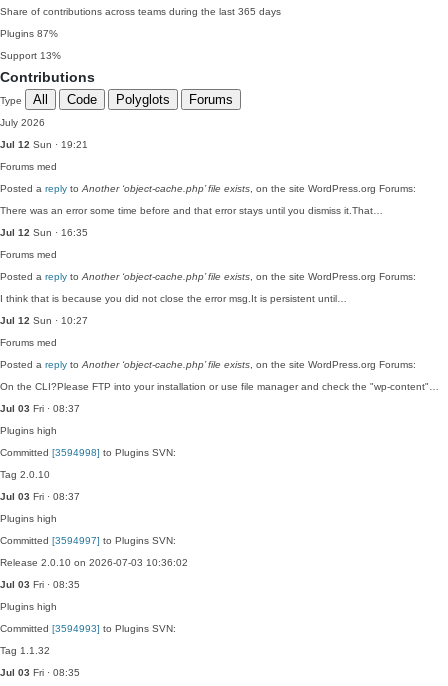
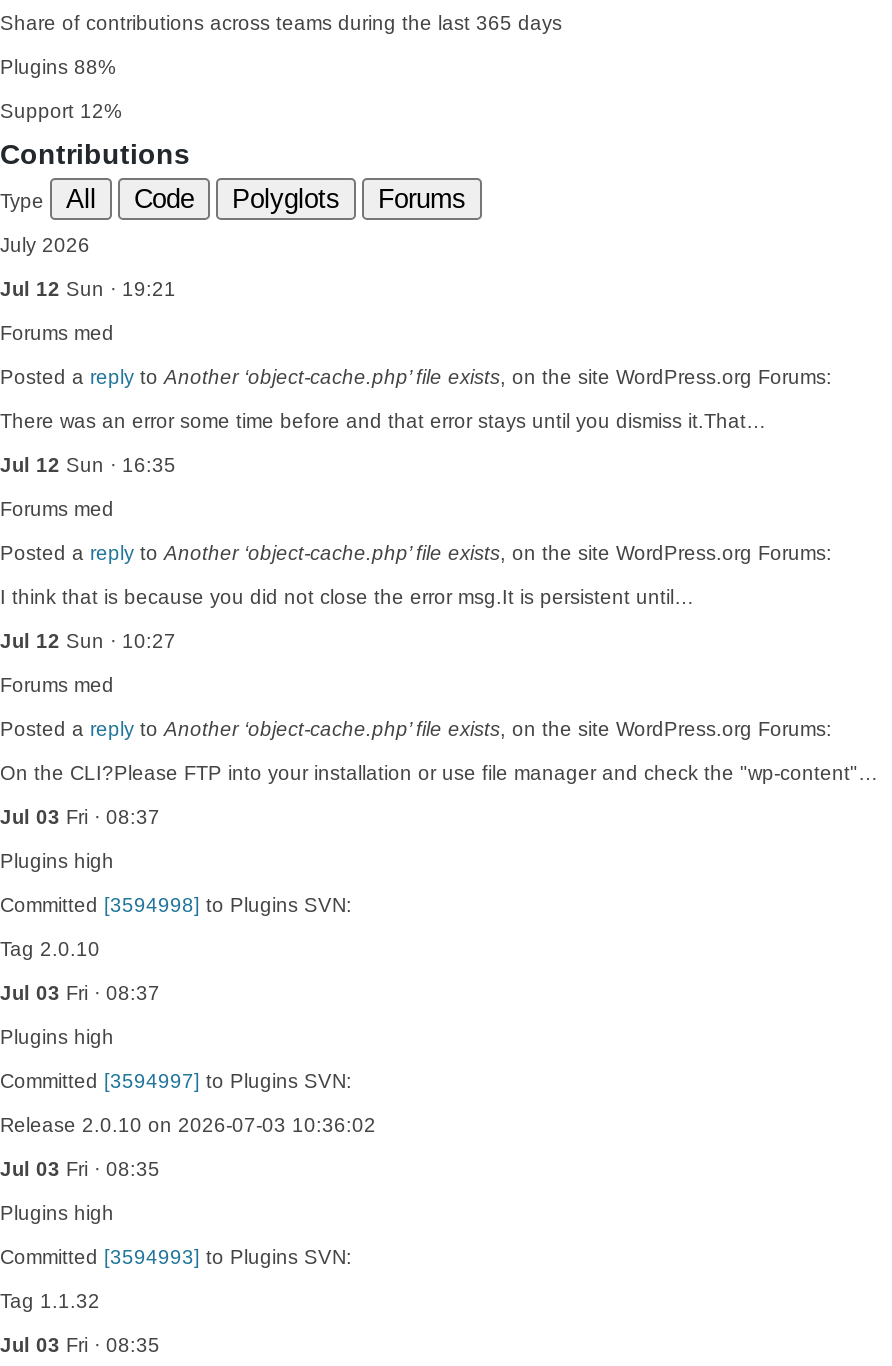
[0,28,58,39] Plugins 87% -> [0,56,116,78] Plugins 88%
[0,50,61,61] Support 13% -> [0,100,122,122] Support 12%

